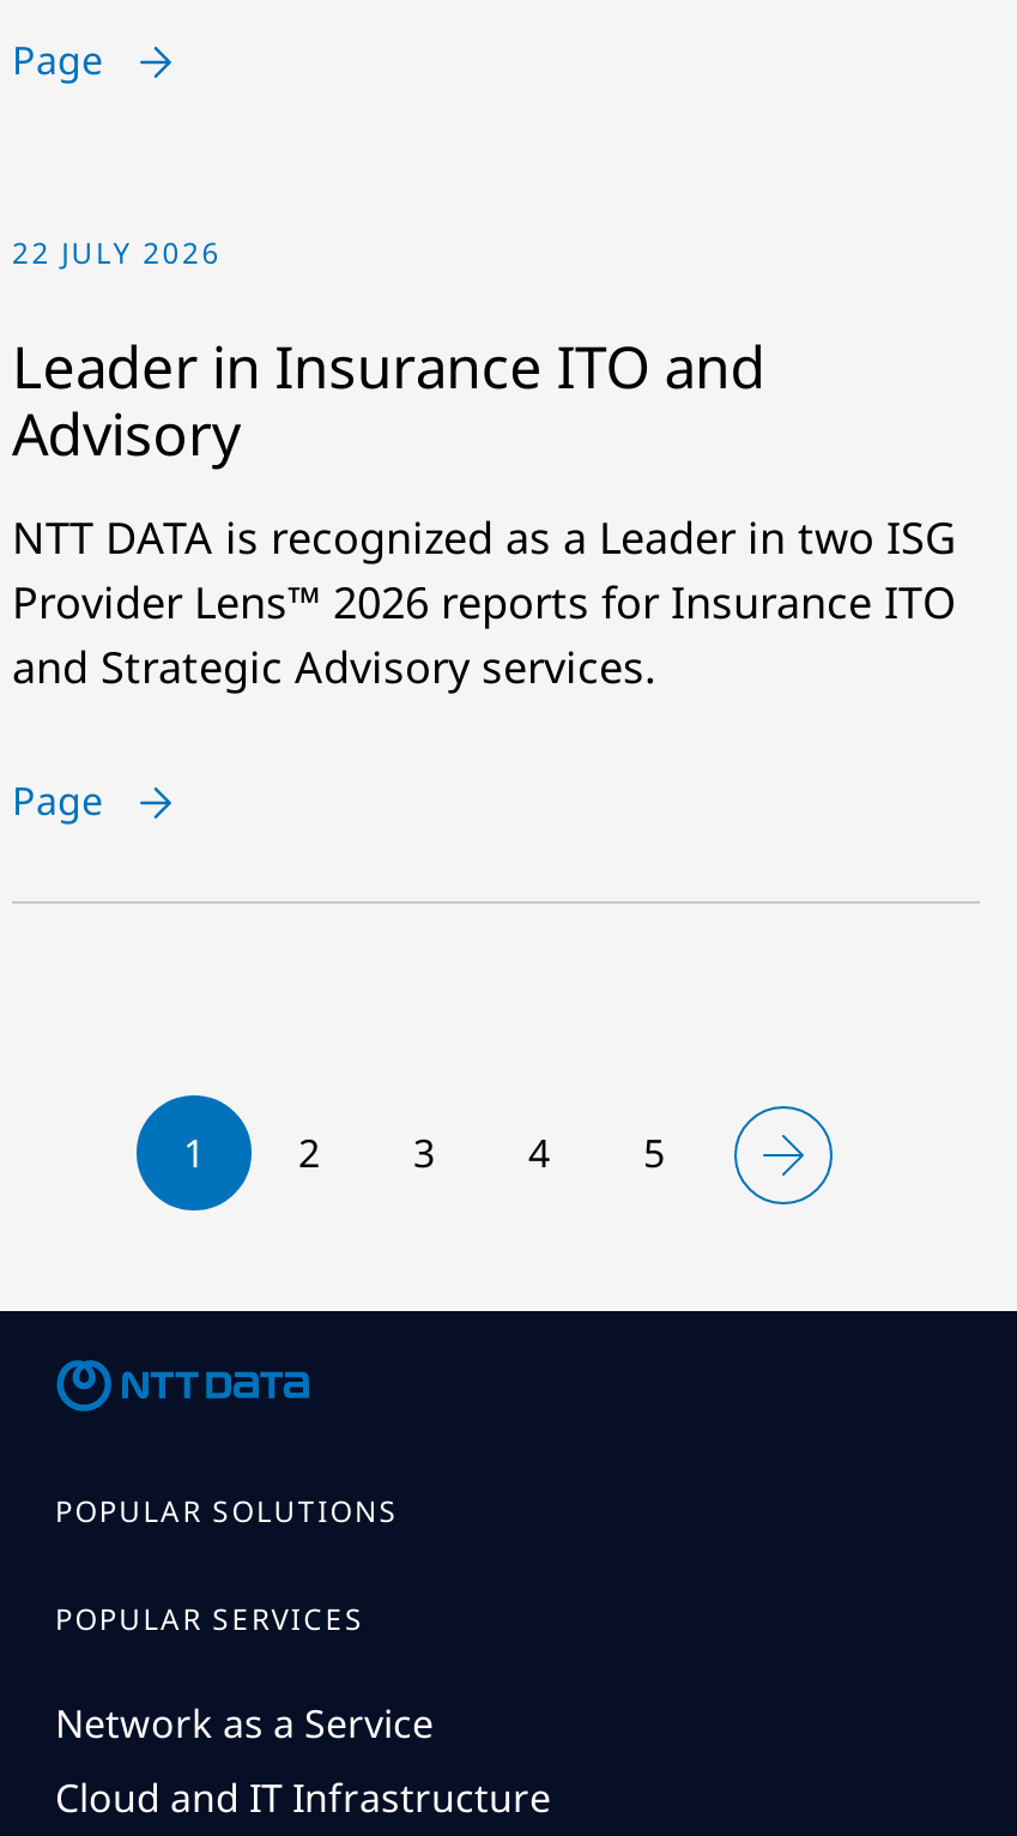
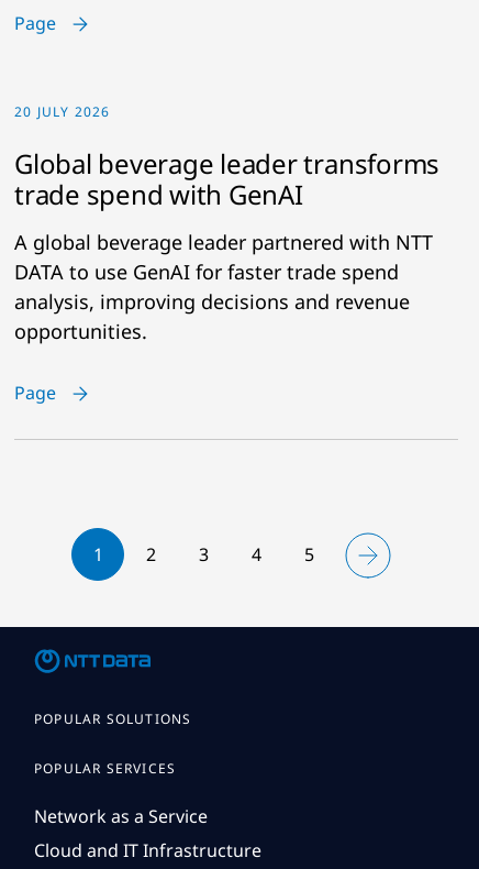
[12,232,221,273] 22 JULY 2026 -> [14,102,110,121] 20 JULY 2026
[12,325,765,472] Leader in Insurance ITO and | Advisory -> [14,145,440,212] Global beverage leader transforms | trade spend with GenAI
[12,508,956,695] NTT DATA is recognized as a Leader in two ISG | Provider Lens™ 2026 reports for Insurance ITO | and Strategic Advisory services. -> [14,229,433,344] A global beverage leader partnered with NTT | DATA to use GenAI for faster trade spend | analysis, improving decisions and revenue | opportunities.

